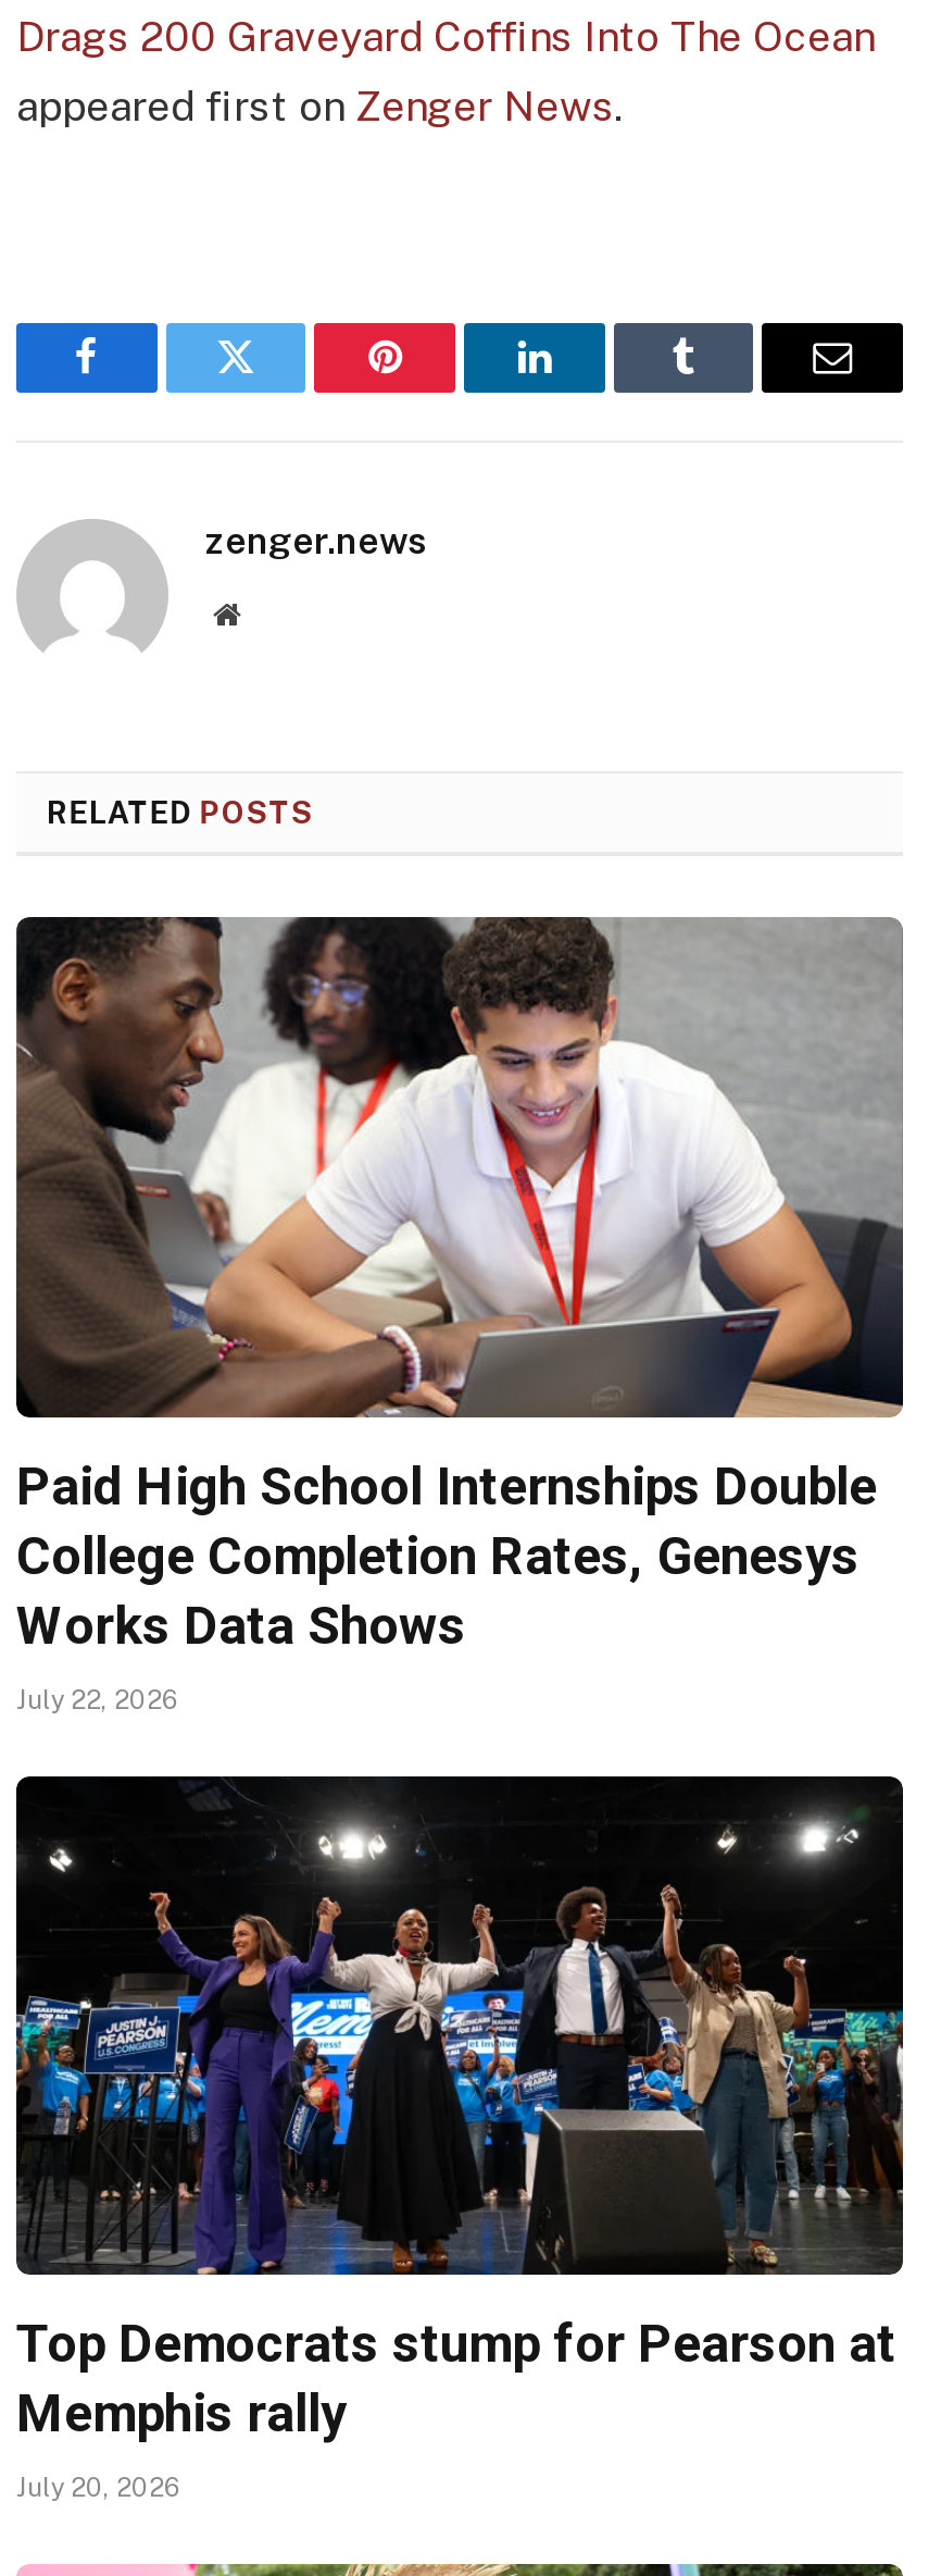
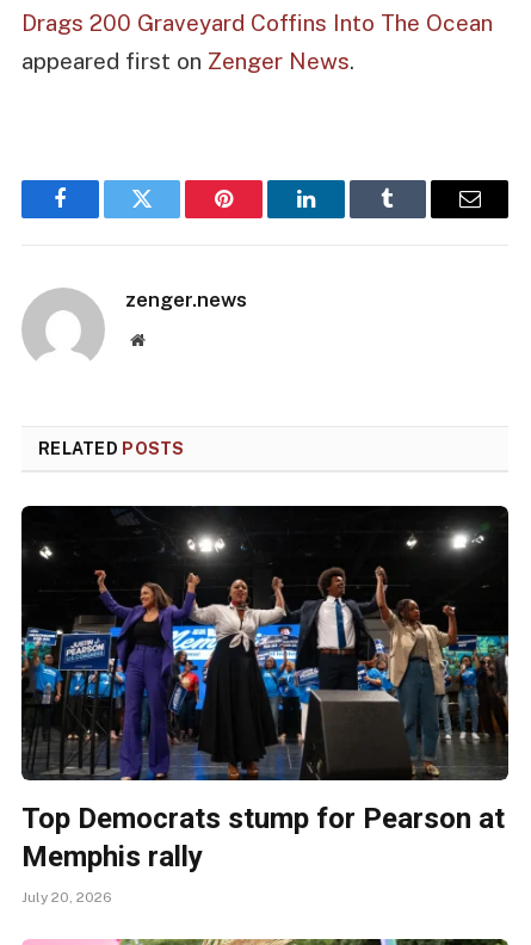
[14,917,903,1715] [image] | Paid High School Internships Double | College Completion Rates, Genesys | Works Data Shows | July 22, 2026 -> none

